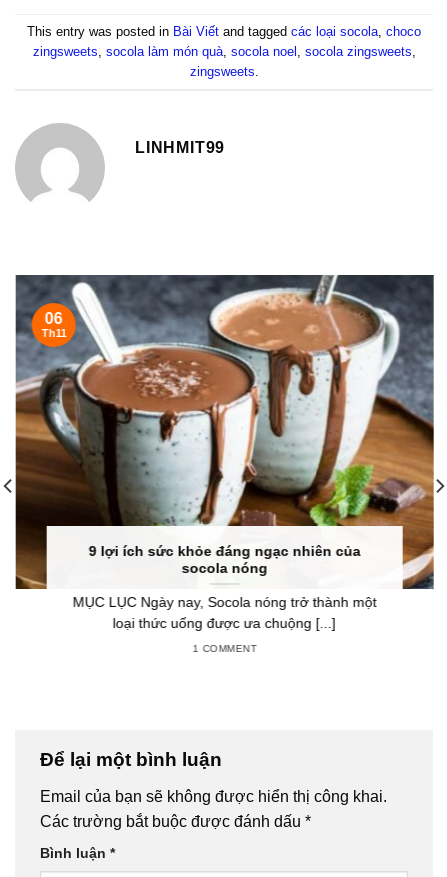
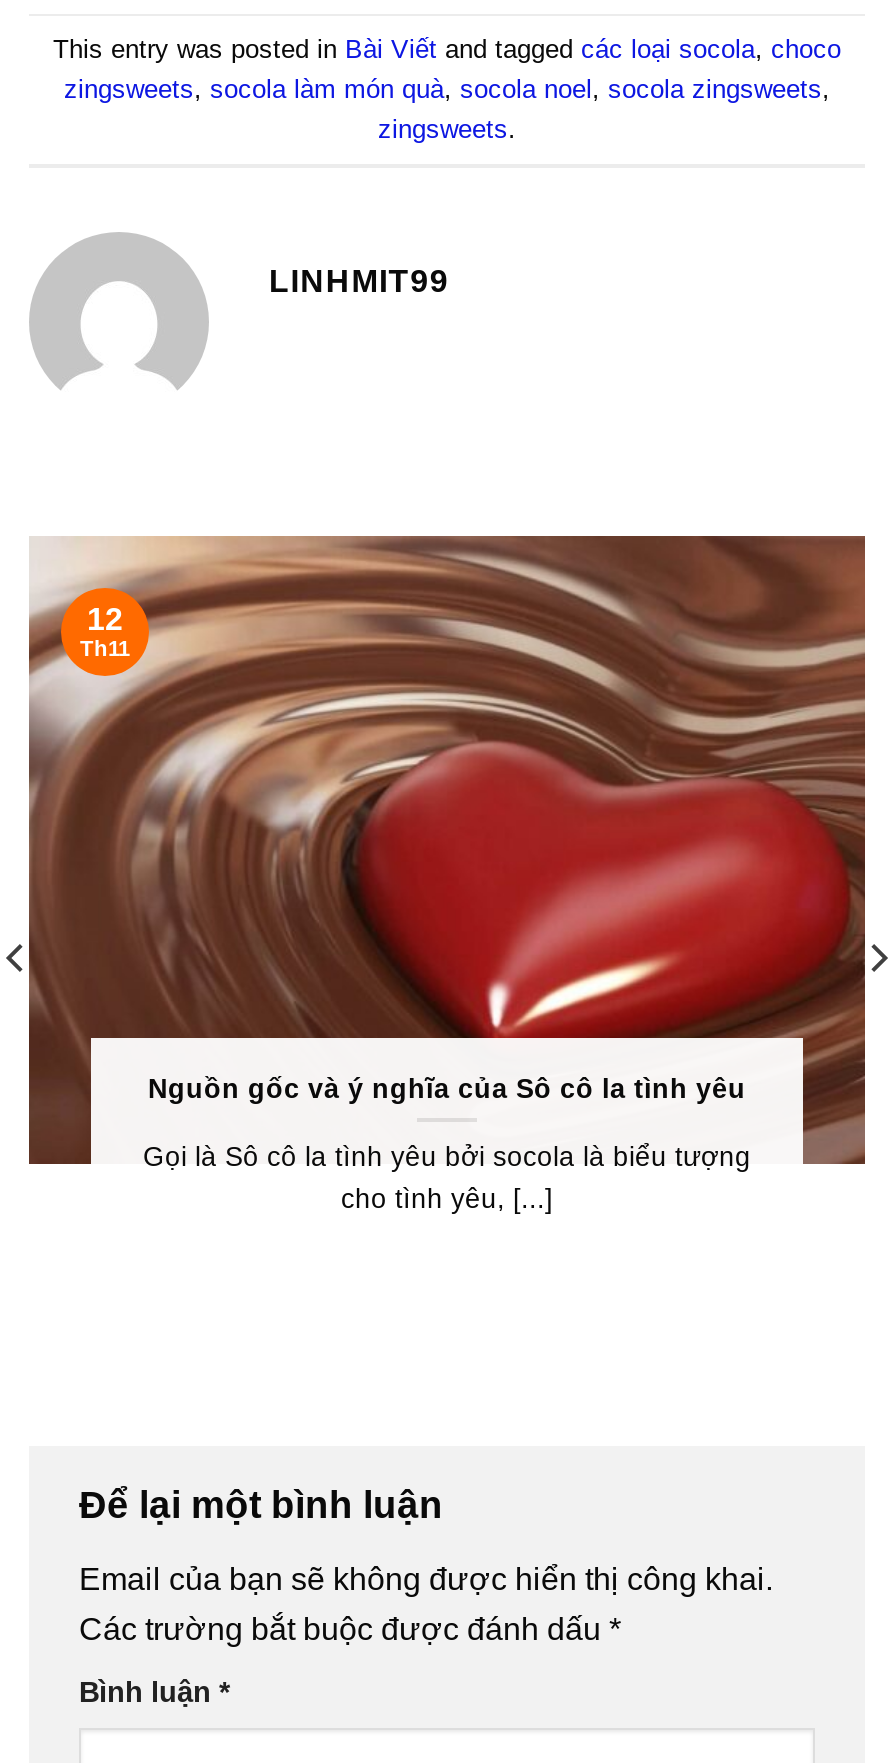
[15,274,435,654] [image] | 9 lợi ích sức khỏe đáng ngạc nhiên của | socola nóng | MỤC LỤC Ngày nay, Socola nóng trở thành một | loại thức uống được ưa chuộng [...] | 1 COMMENT -> [27,534,867,1214] [image] | Nguồn gốc và ý nghĩa của Sô cô la tình yêu | Gọi là Sô cô la tình yêu bởi socola là biểu tượng | cho tình yêu, [...]
[44,310,62,327] 06 -> [87,601,123,635] 12

